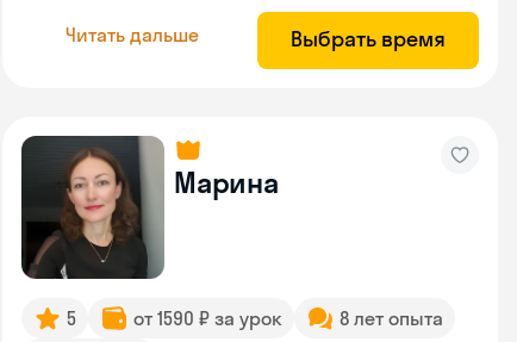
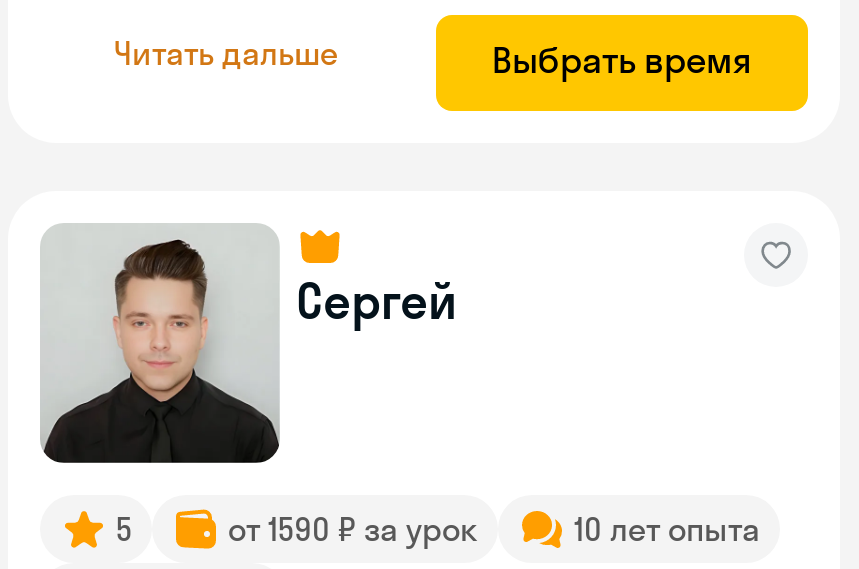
[20,135,279,279] [image] | Марина -> [40,223,458,463] [image] | Сергей
[340,306,443,330] 8 лет опыта -> [574,509,760,549] 10 лет опыта

